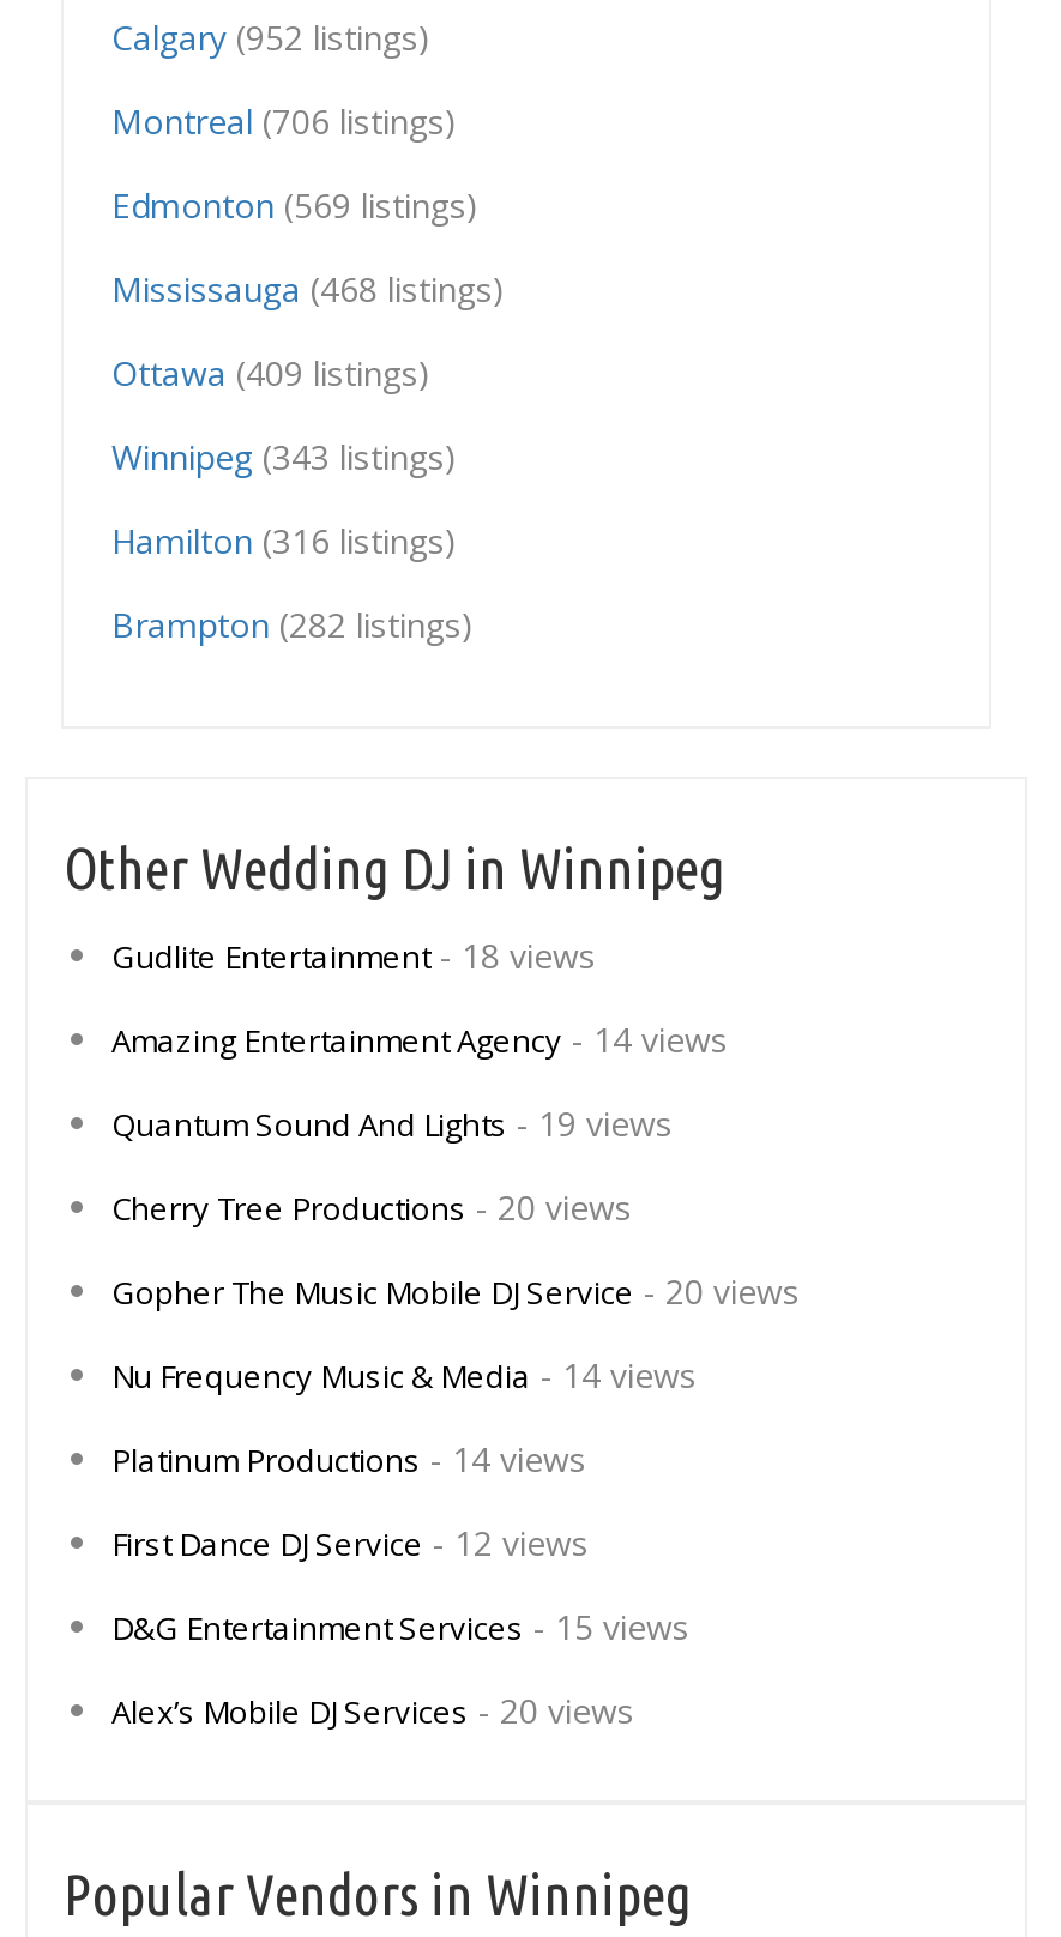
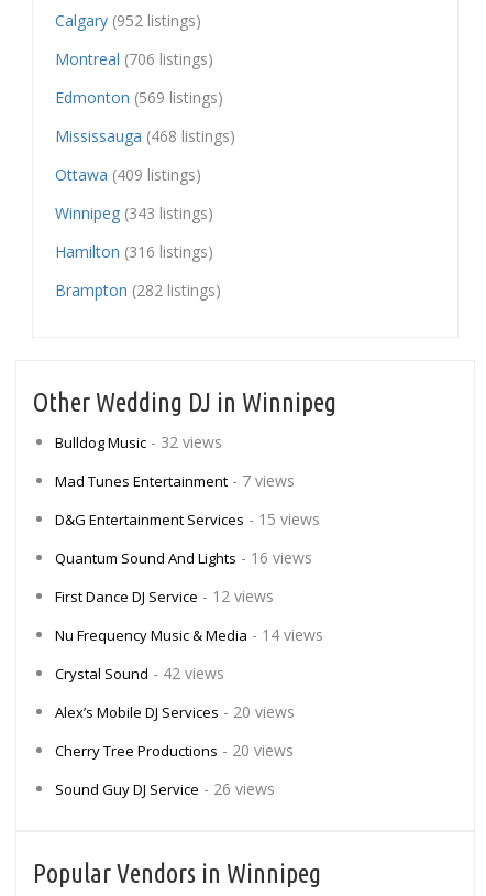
[111,932,800,1481] Gudlite Entertainment - 18 views | Amazing Entertainment Agency - 14 views | Quantum Sound And Lights - 19 views | Gopher The Music Mobile DJ Service - 20 views | Platinum Productions - 14 views -> [55,431,295,491] Bulldog Music - 32 views | Mad Tunes Entertainment - 7 views
moved [111,1184,632,1229] -> [55,739,294,760]: Cherry Tree Productions - 20 views
moved [111,1352,697,1565] -> [55,585,323,645]: First Dance DJ Service - 12 views | Nu Frequency Music & Media - 14 views
moved [111,1603,689,1649] -> [55,508,320,529]: D&G Entertainment Services - 15 views
none -> [55,547,312,683] Quantum Sound And Lights - 16 views | Crystal Sound - 42 views
moved [111,1687,634,1733] -> [55,701,295,722]: Alex’s Mobile DJ Services - 20 views
none -> [55,778,275,799] Sound Guy DJ Service - 26 views

